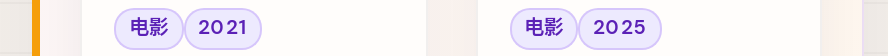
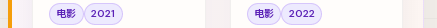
[524,14,647,40] 电影 2025 -> [254,7,315,20] 电影 2022

